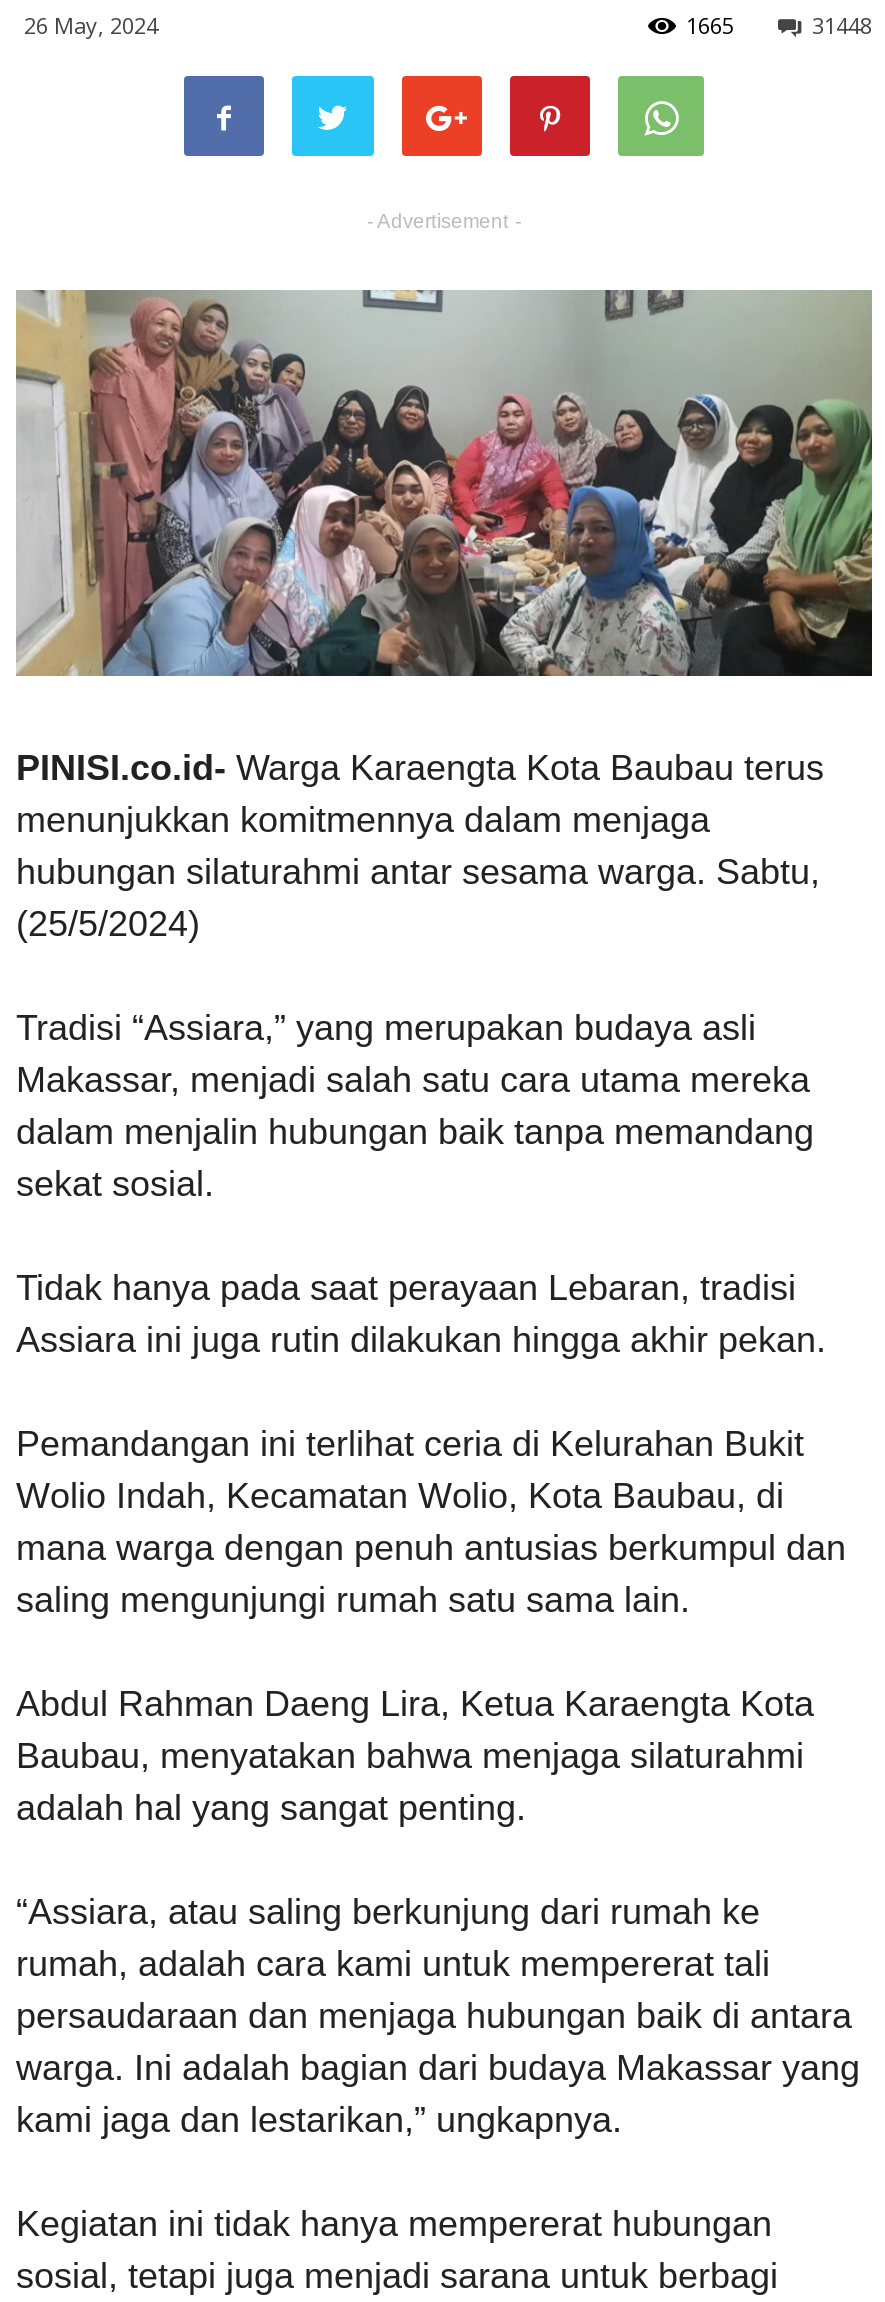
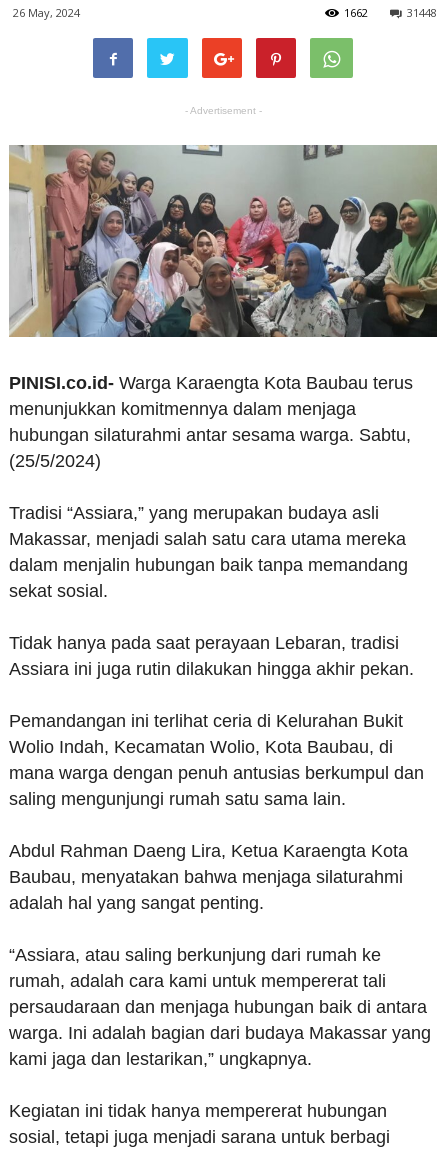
[686,10,734,40] 1665 -> [344,5,368,20] 1662

